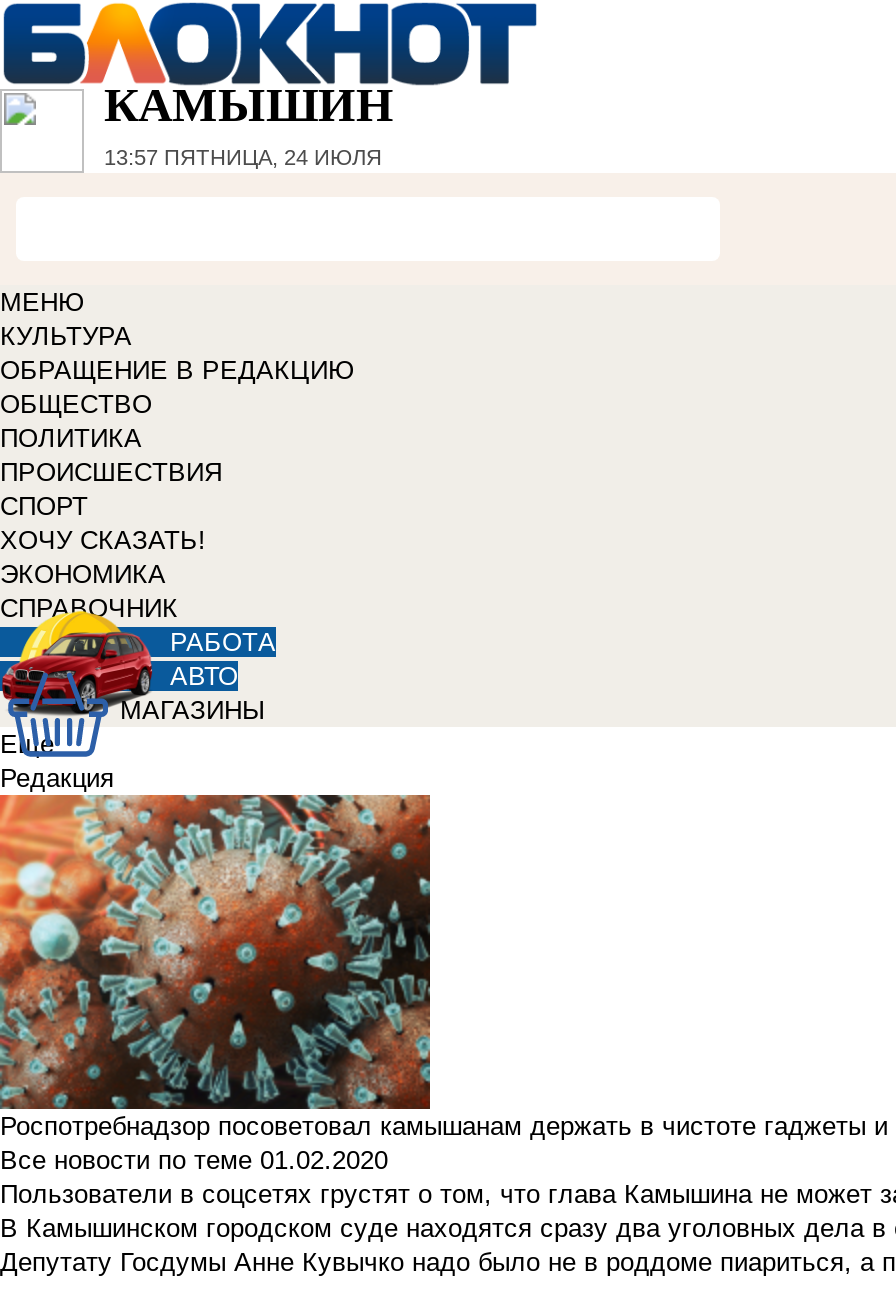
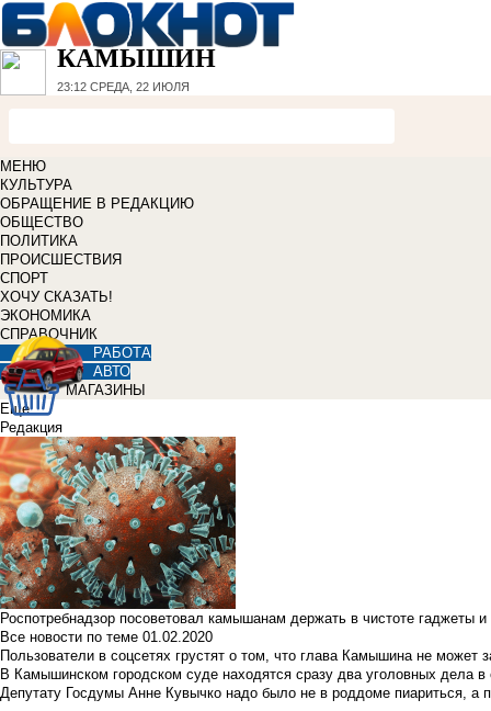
[104,146,382,170] 13:57 ПЯТНИЦА, 24 ИЮЛЯ -> [57,81,190,94] 23:12 СРЕДА, 22 ИЮЛЯ

